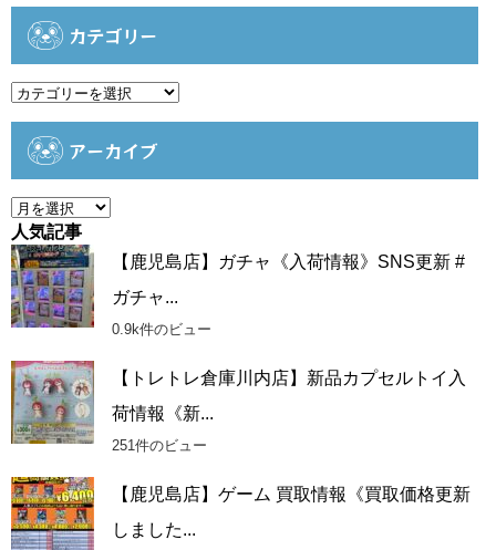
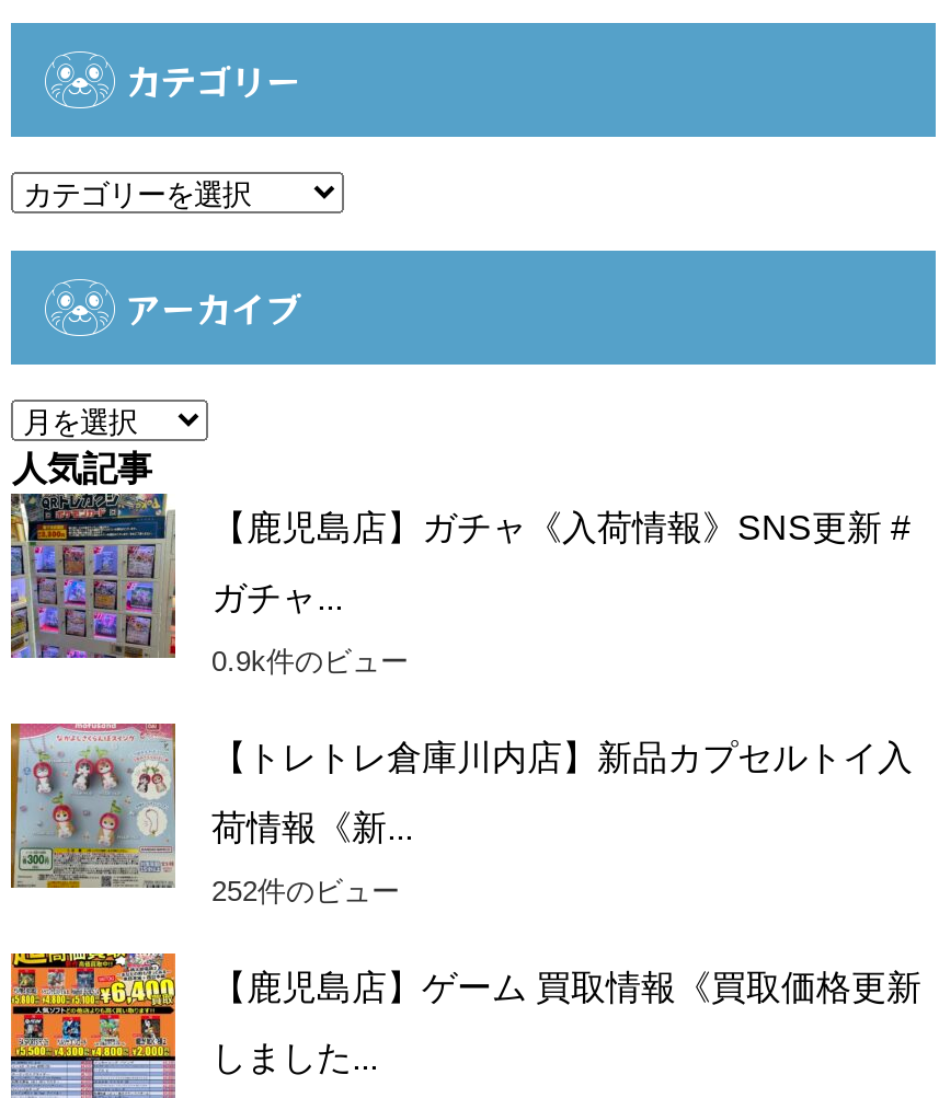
[112,437,207,453] 251件のビュー -> [211,874,400,907] 252件のビュー

